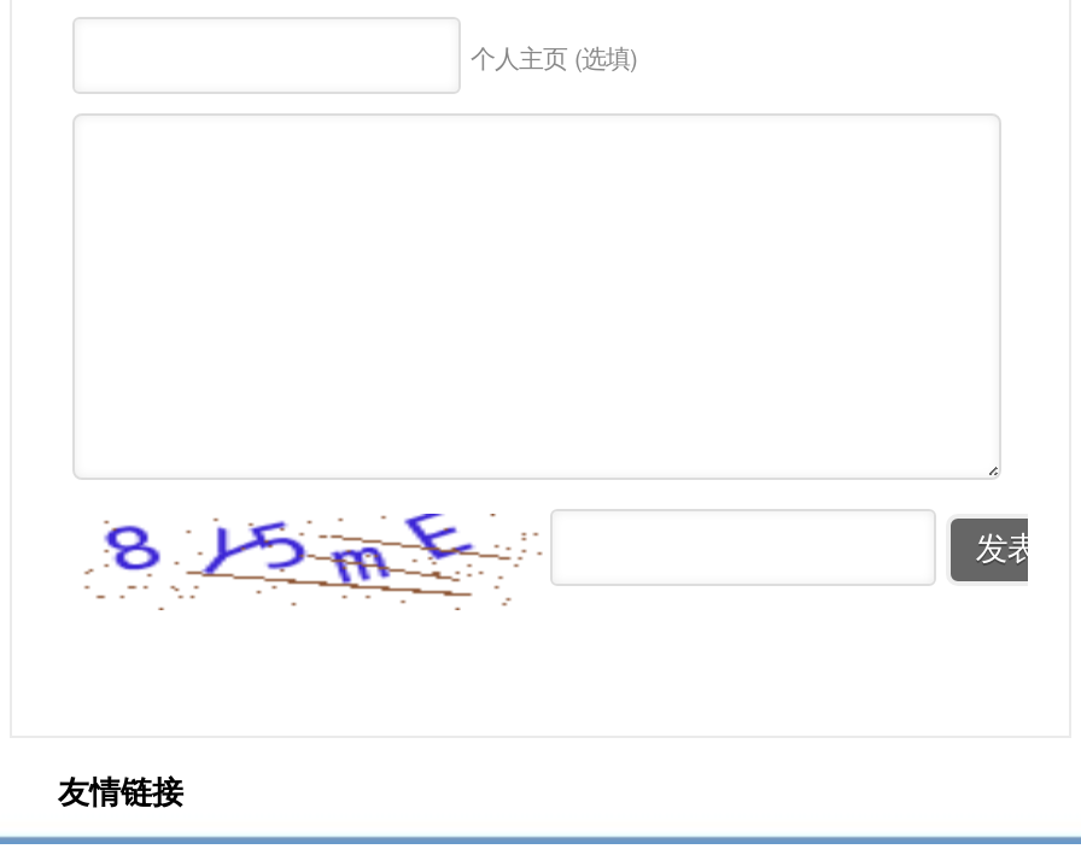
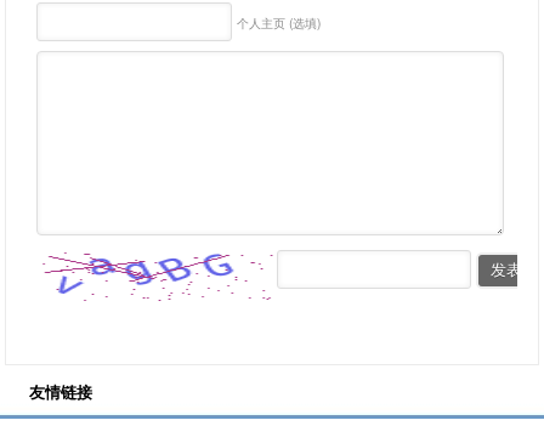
[82,511,543,613] [image] -> [42,251,273,302] [image]

